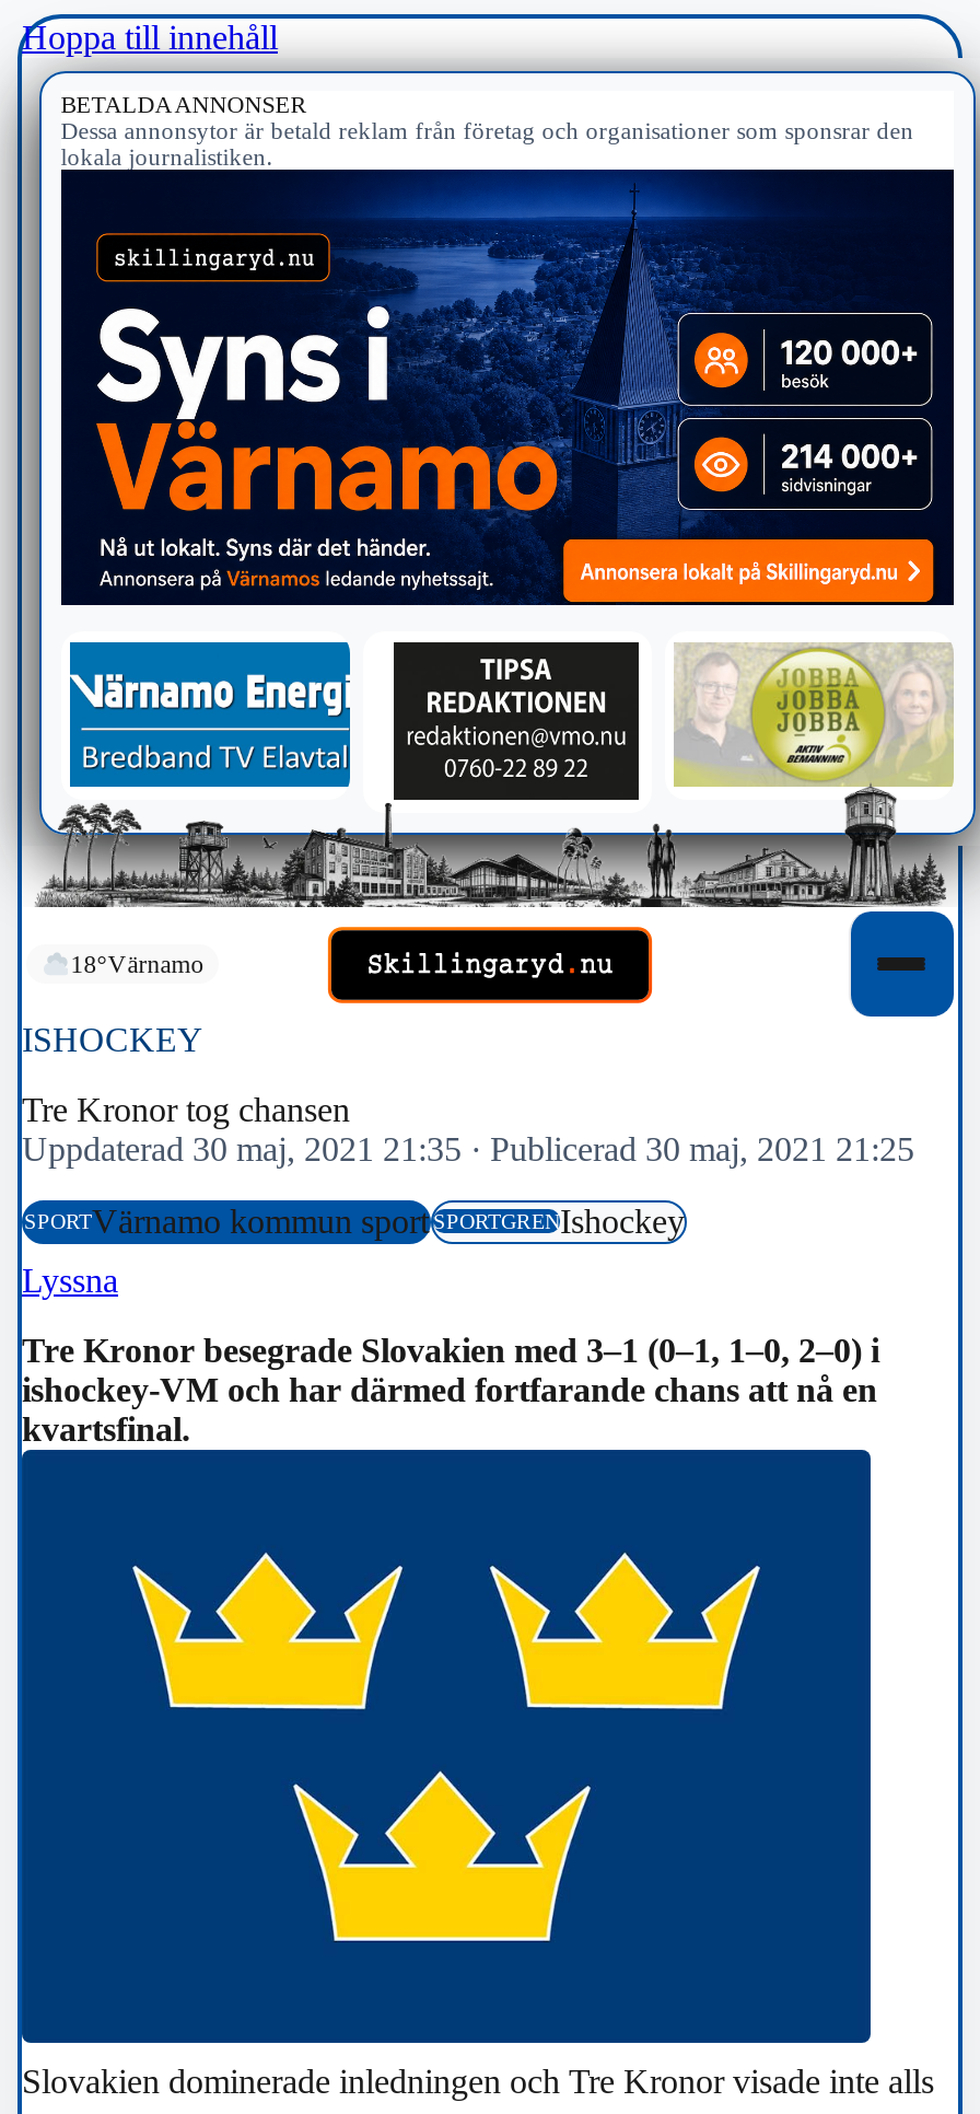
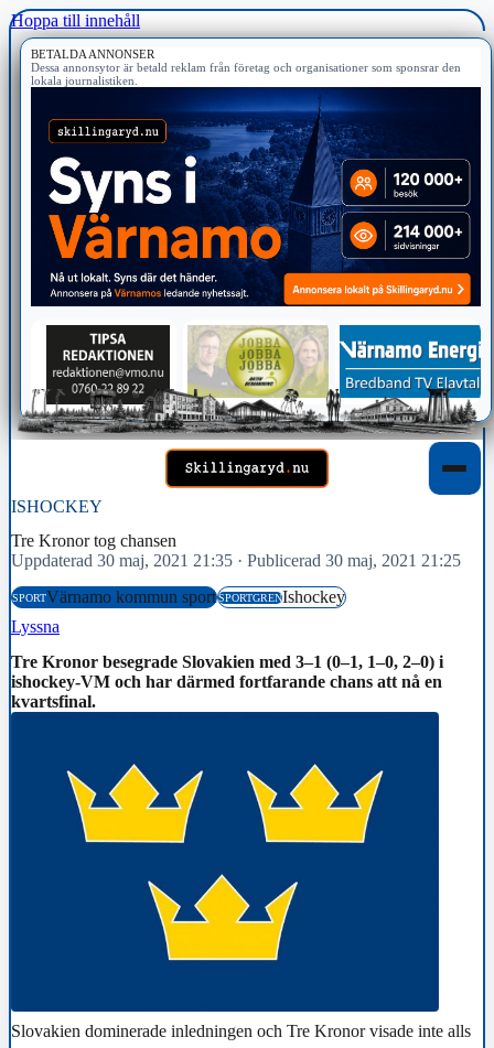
[37,640,956,907] [image] -> [18,324,482,451] [image]
[70,952,204,978] 18°Värnamo -> none

